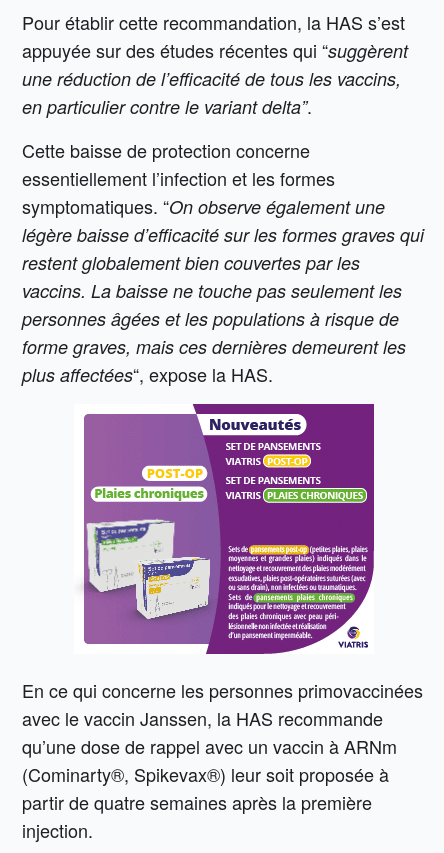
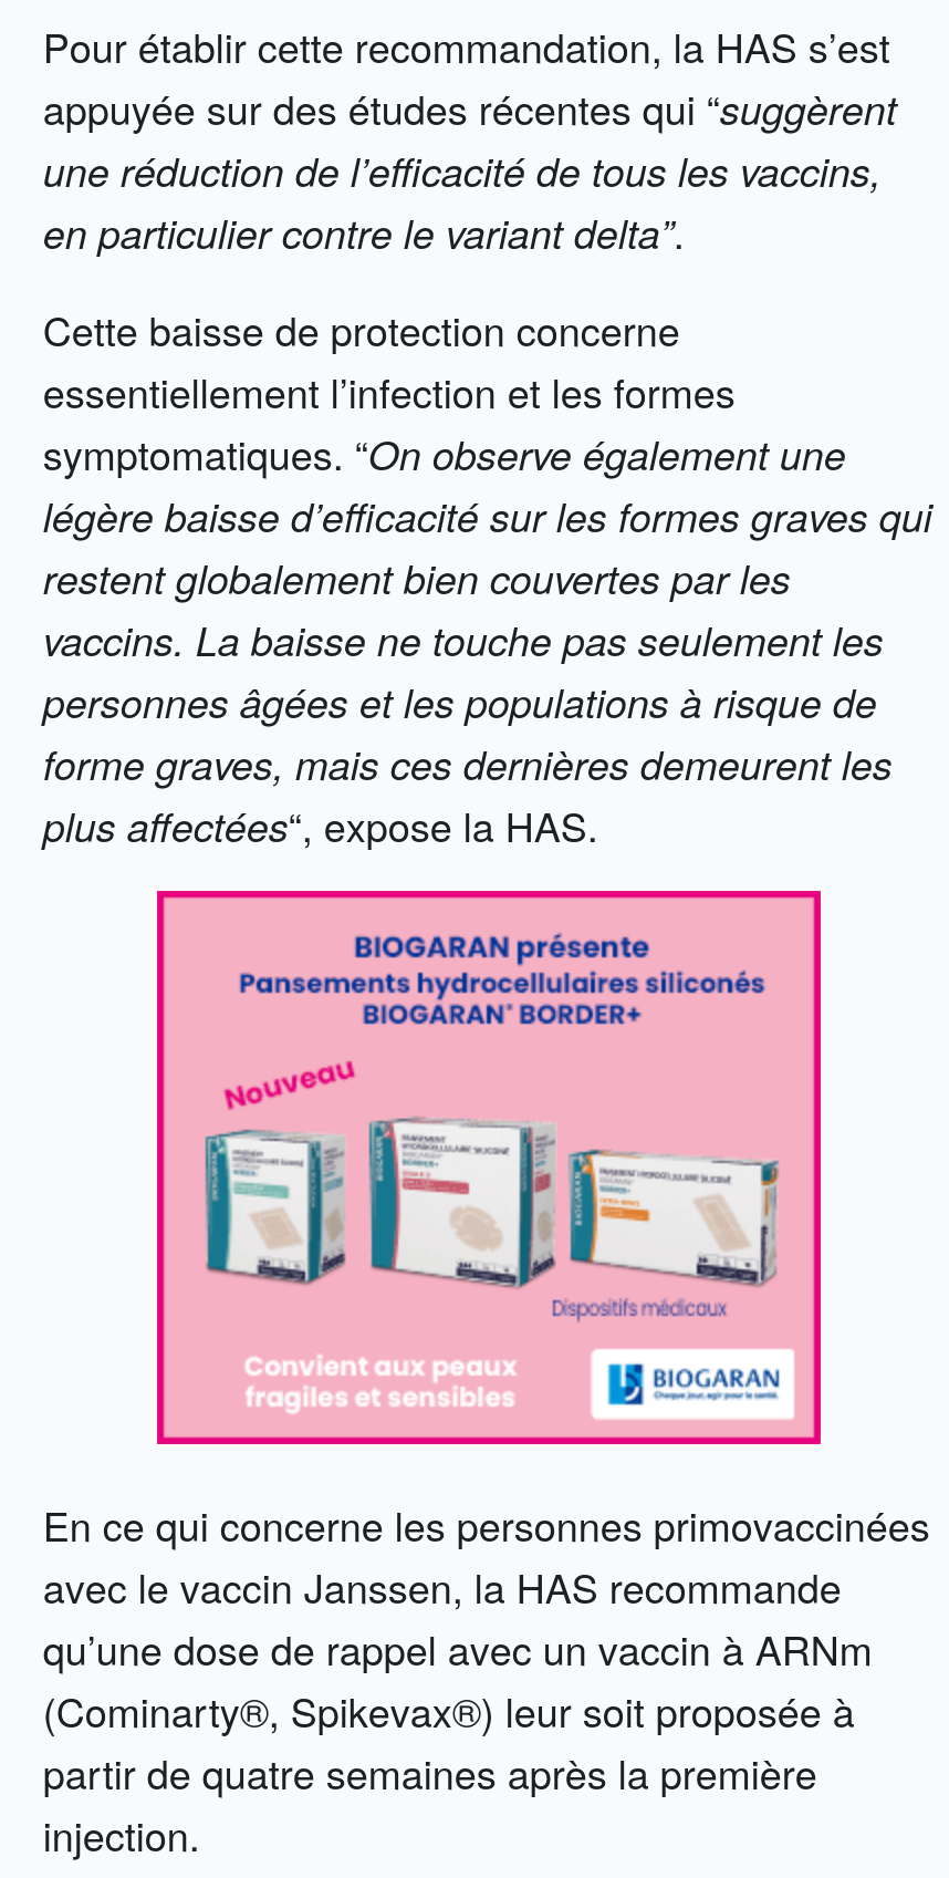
[74,403,375,655] [image] -> [155,889,823,1446] [image]

